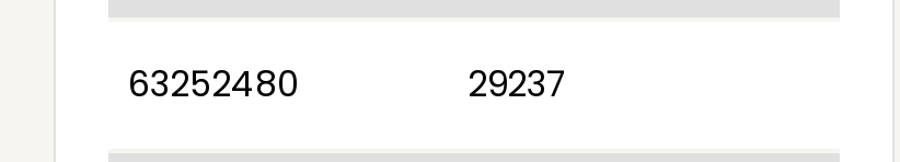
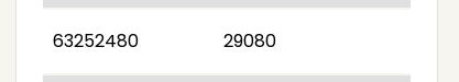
[468,59,568,109] 29237 -> [223,28,276,54] 29080

